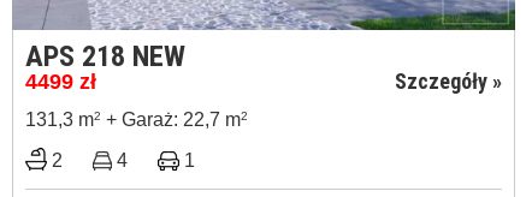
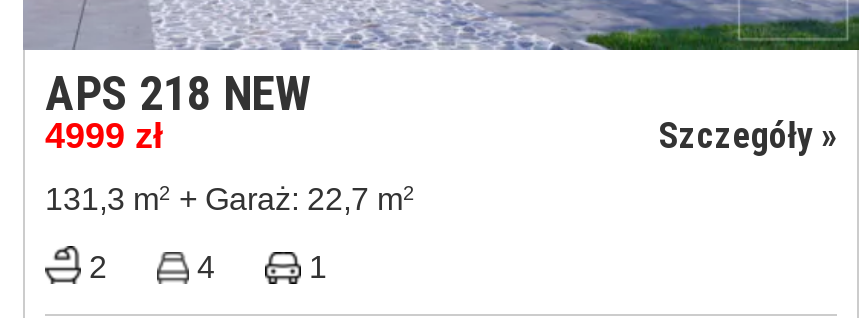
[25,70,96,94] 4499 zł -> [45,116,163,156] 4999 zł

